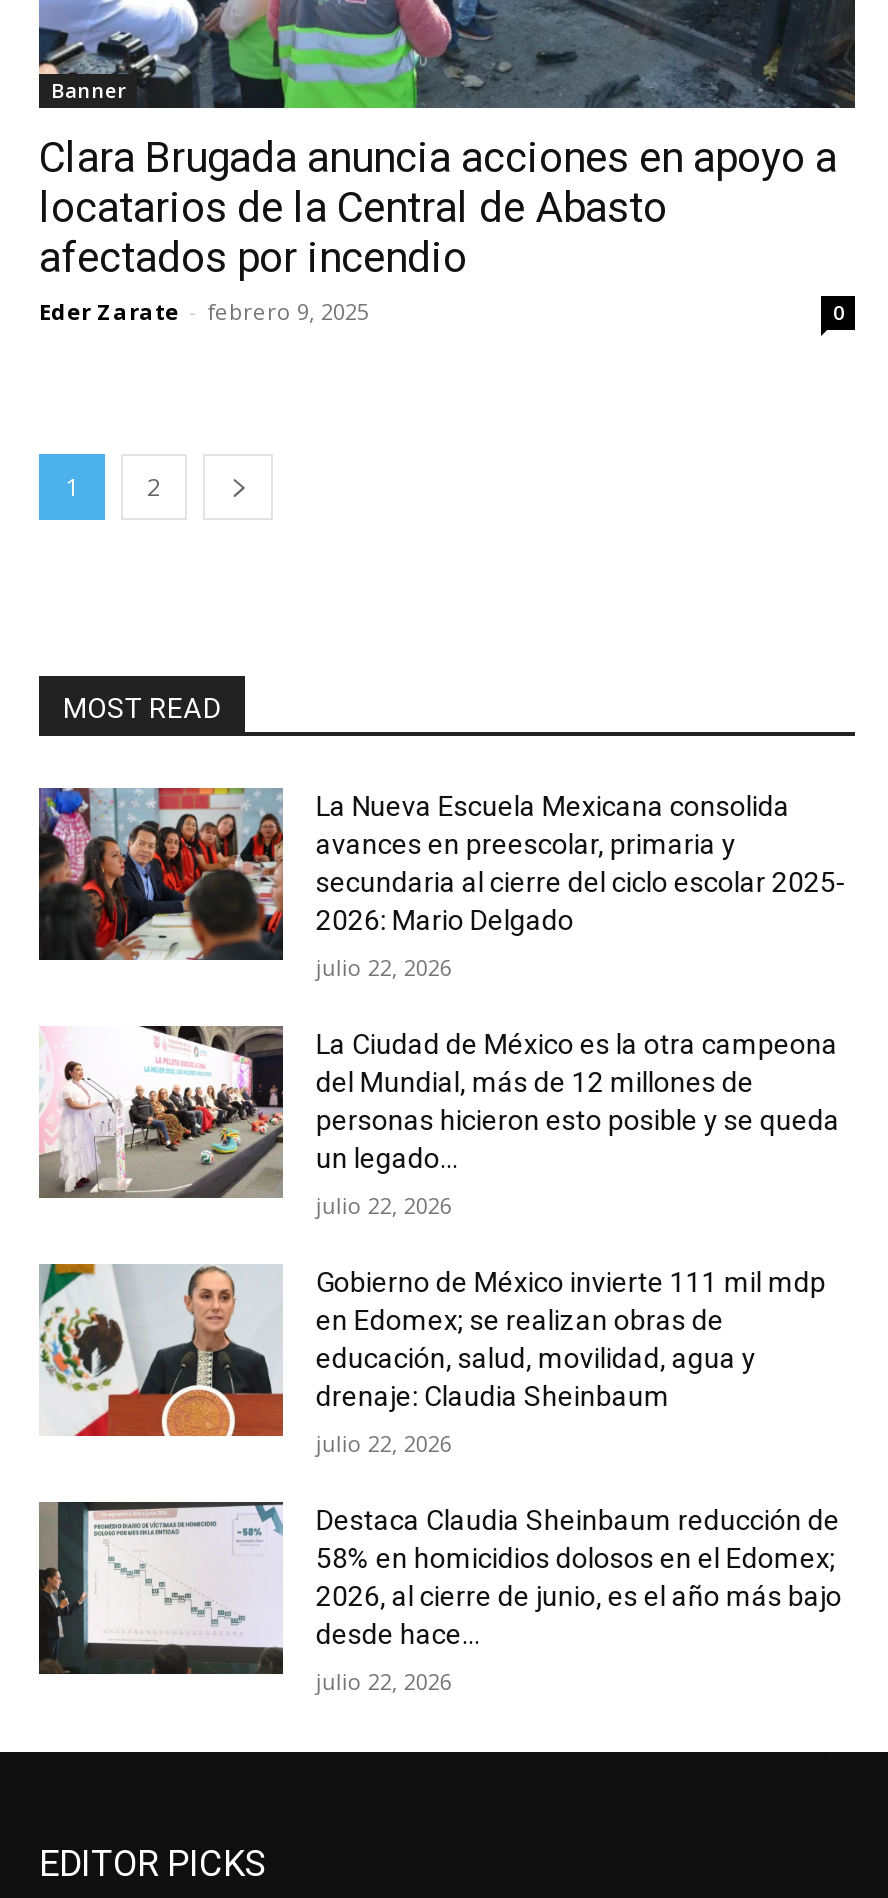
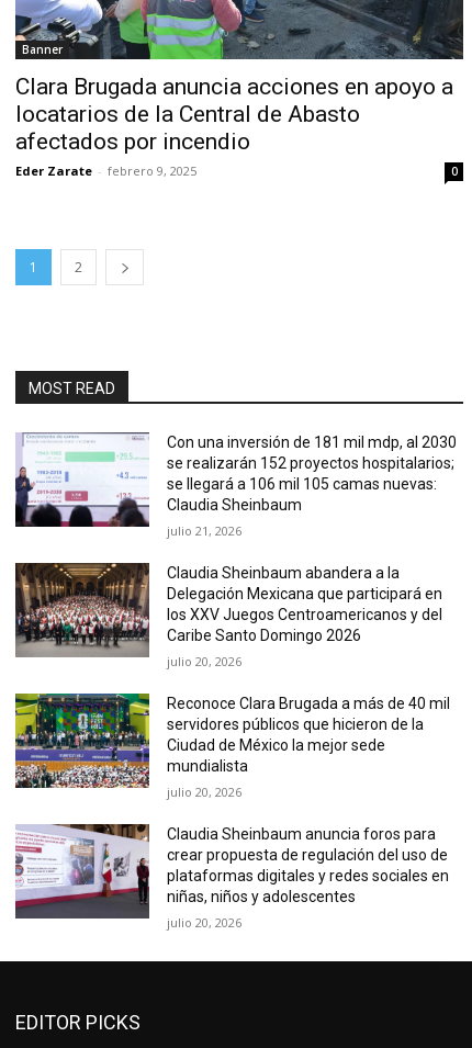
[37,786,846,962] [image] | La Nueva Escuela Mexicana consolida | avances en preescolar, primaria y | secundaria al cierre del ciclo escolar 2025- | 2026: Mario Delgado -> [14,431,457,528] [image] | Con una inversión de 181 mil mdp, al 2030 | se realizarán 152 proyectos hospitalarios; | se llegará a 106 mil 105 camas nuevas: | Claudia Sheinbaum
[316,952,452,982] julio 22, 2026 -> [167,522,242,539] julio 21, 2026
[39,1026,840,1198] [image] | La Ciudad de México es la otra campeona | del Mundial, más de 12 millones de | personas hicieron esto posible y se queda | un legado... -> [14,562,443,657] [image] | Claudia Sheinbaum abandera a la | Delegación Mexicana que participará en | los XXV Juegos Centroamericanos y del | Caribe Santo Domingo 2026
[316,1190,452,1220] julio 22, 2026 -> [167,653,242,669] julio 20, 2026
[39,1262,826,1438] [image] | Gobierno de México invierte 111 mil mdp | en Edomex; se realizan obras de | educación, salud, movilidad, agua y | drenaje: Claudia Sheinbaum -> [14,692,450,789] [image] | Reconoce Clara Brugada a más de 40 mil | servidores públicos que hicieron de la | Ciudad de México la mejor sede | mundialista
[316,1428,452,1458] julio 22, 2026 -> [167,784,242,800] julio 20, 2026
[37,1500,842,1674] [image] | Destaca Claudia Sheinbaum reducción de | 58% en homicidios dolosos en el Edomex; | 2026, al cierre de junio, es el año más bajo | desde hace... -> [14,824,449,919] [image] | Claudia Sheinbaum anuncia foros para | crear propuesta de regulación del uso de | plataformas digitales y redes sociales en | niñas, niños y adolescentes
[316,1666,452,1696] julio 22, 2026 -> [167,914,242,931] julio 20, 2026

